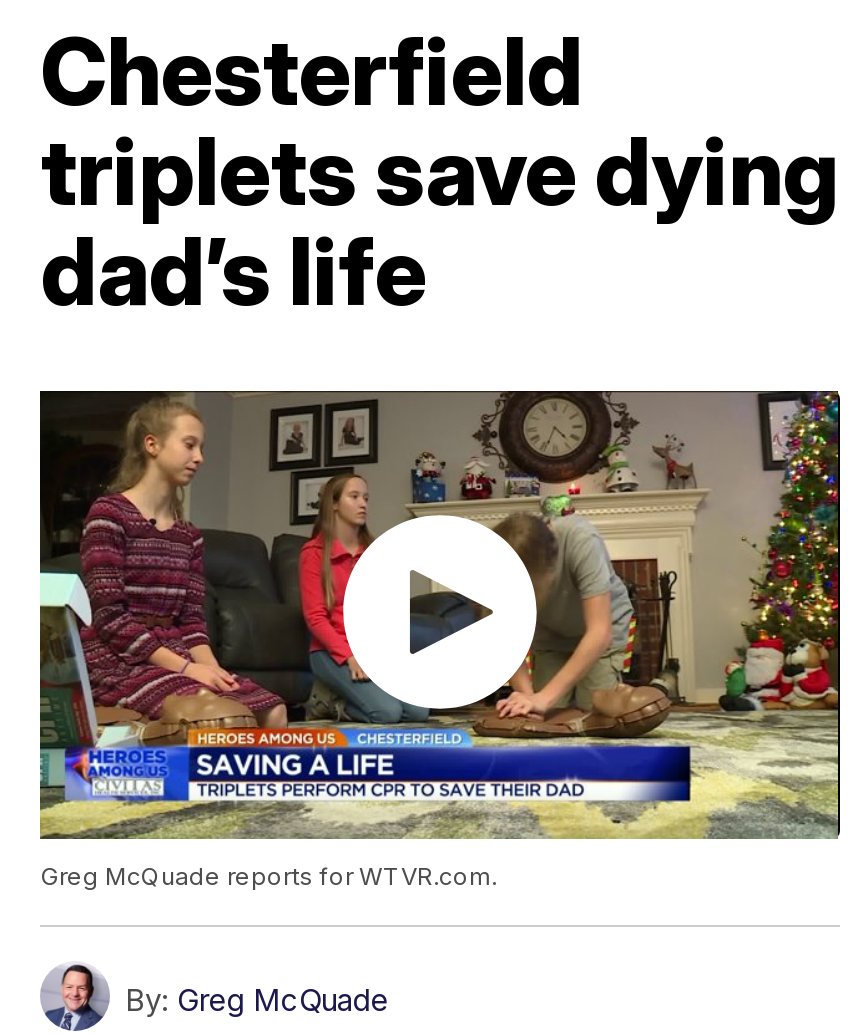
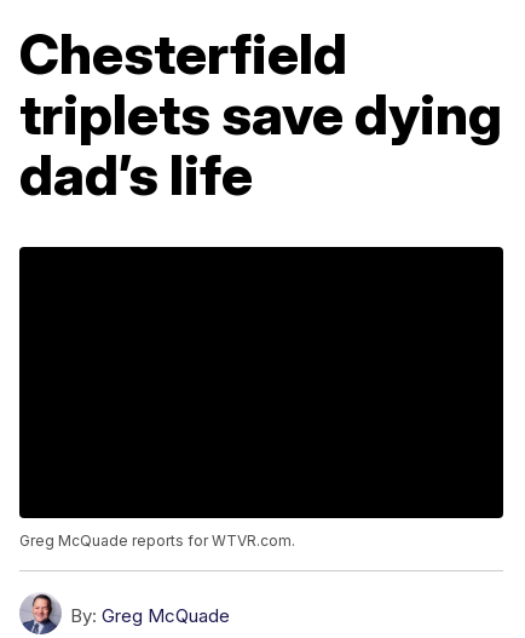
[38,391,840,841] [image] -> none

